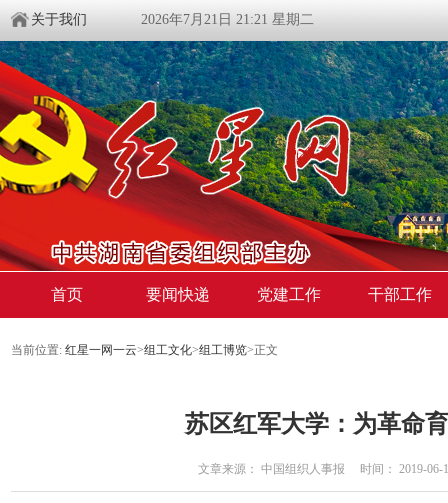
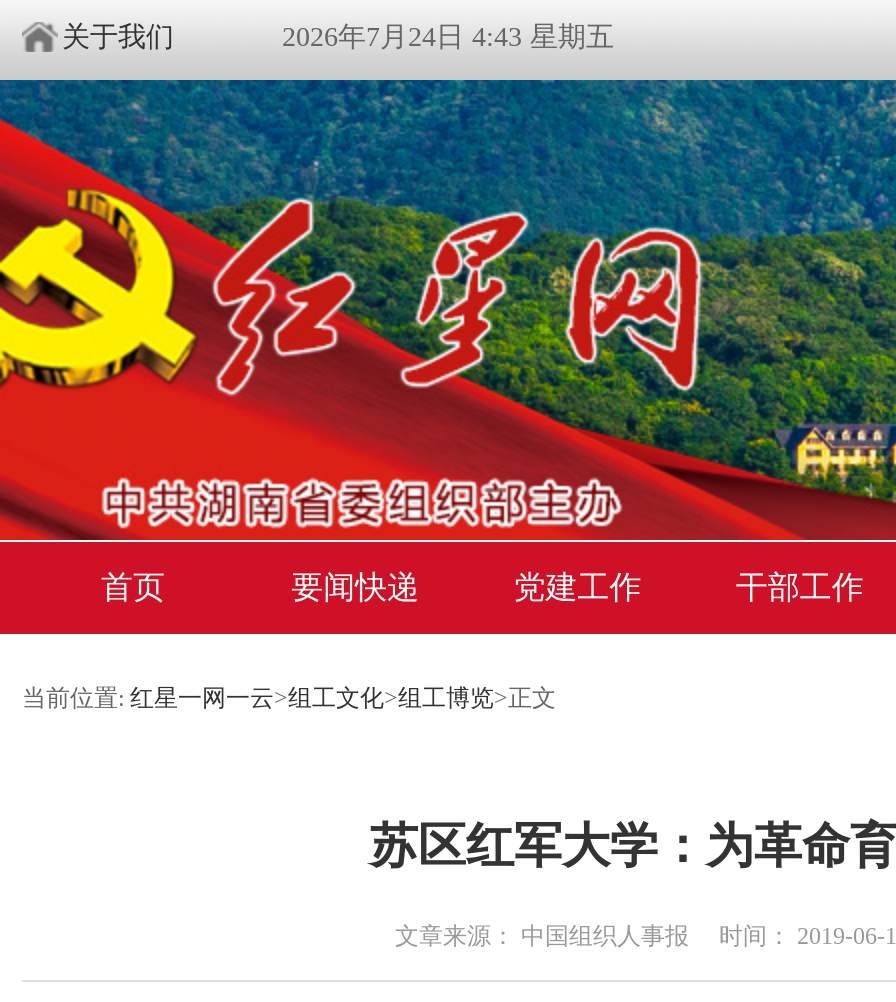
[141,12,314,27] 2026年7月21日 21:21 星期二 -> [282,22,614,52] 2026年7月24日 4:43 星期五

